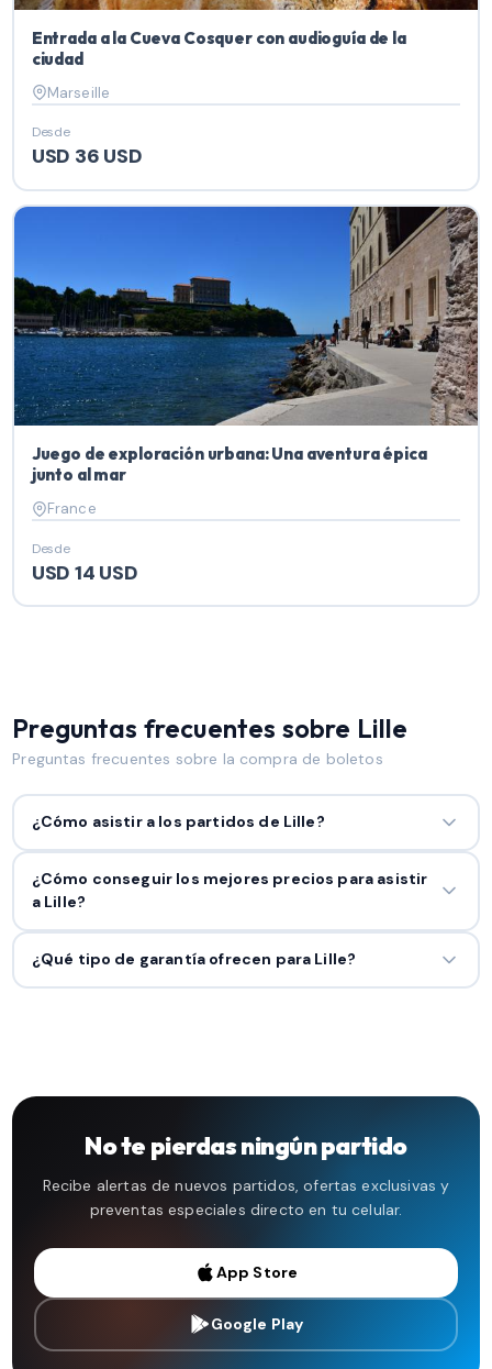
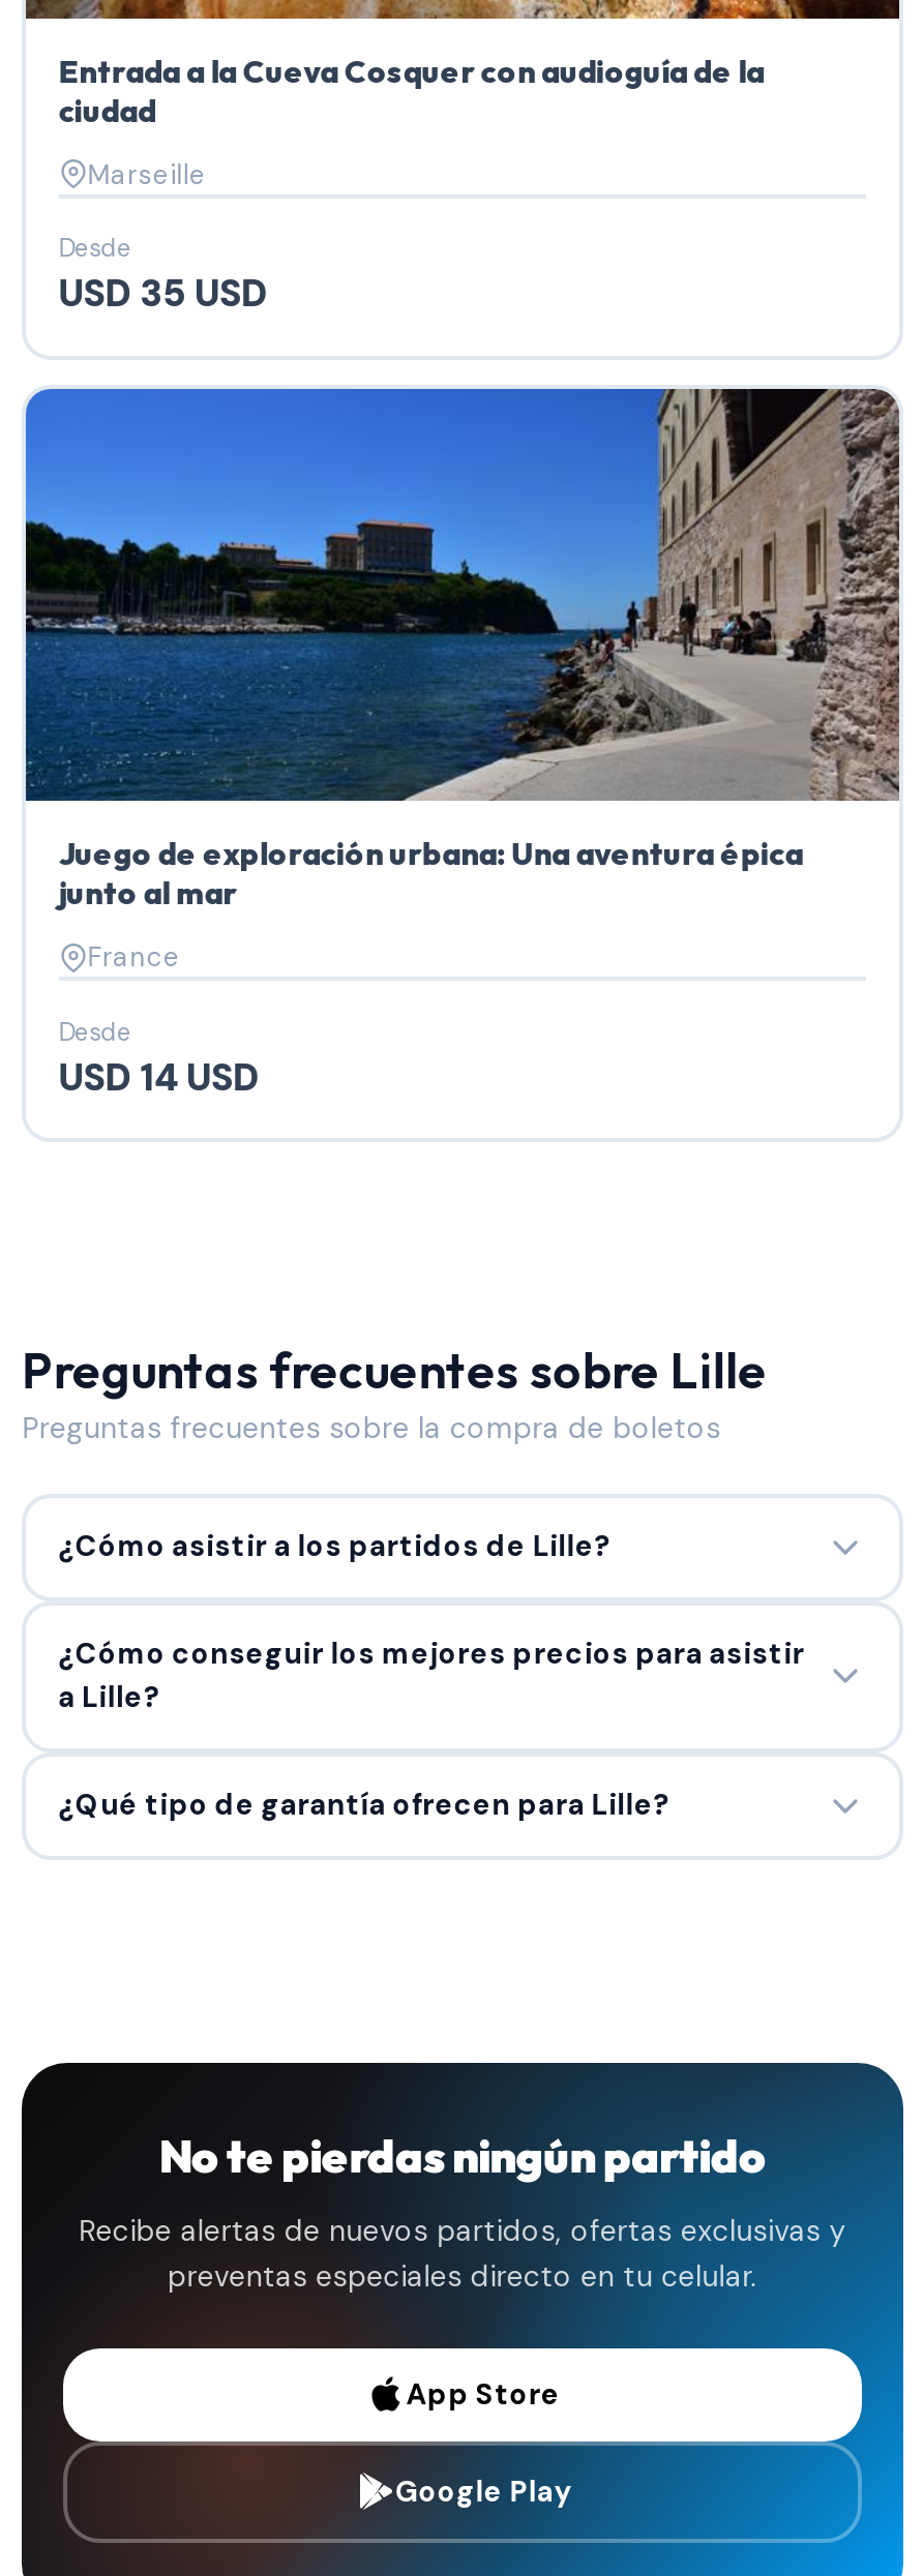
[32,143,143,170] USD 36 USD -> [58,269,268,319] USD 35 USD

